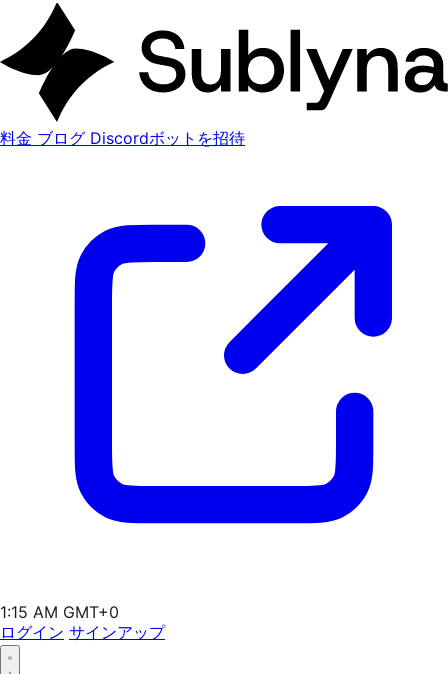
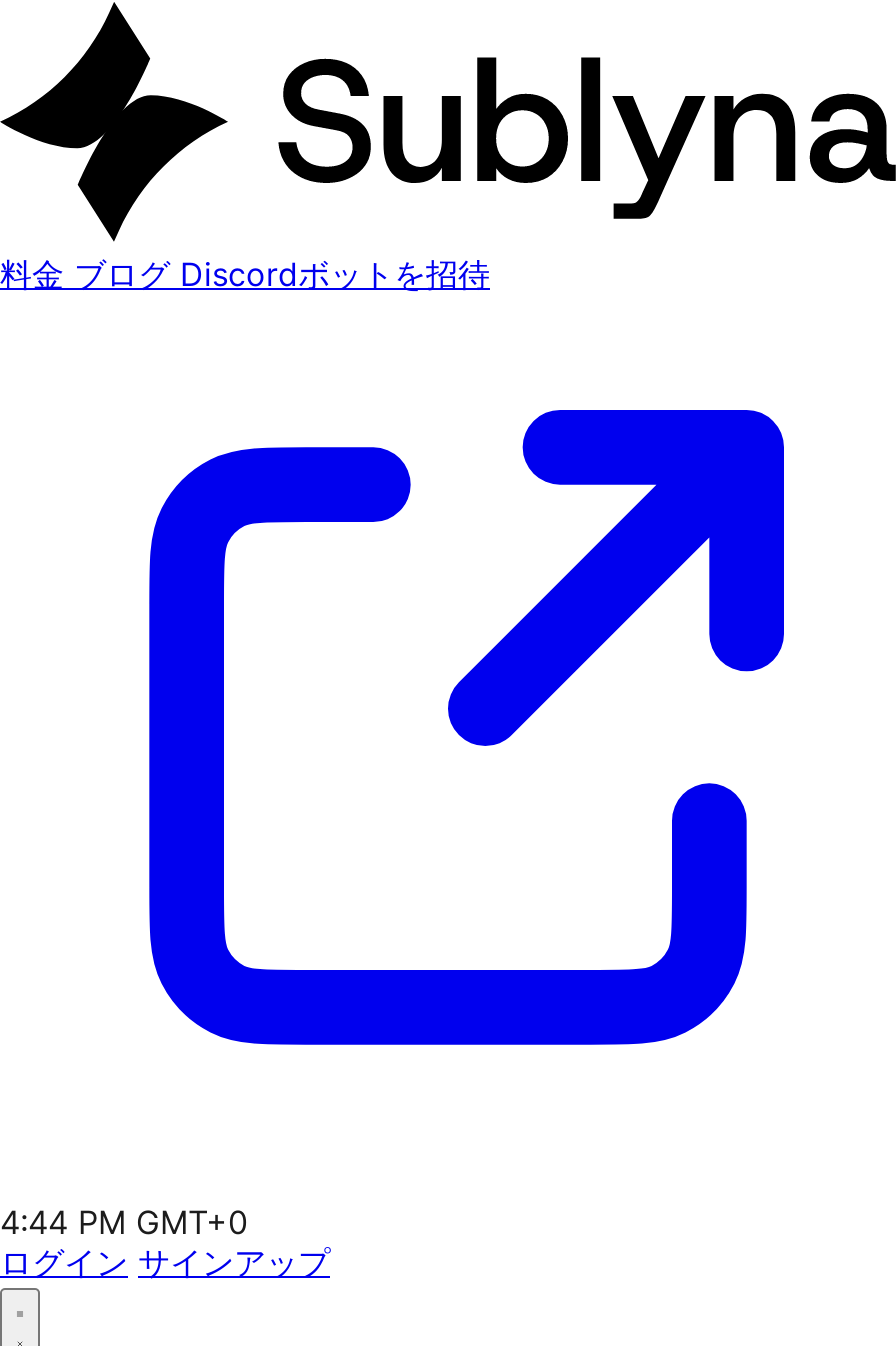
[0,602,119,622] 1:15 AM GMT+0 -> [0,1202,248,1242] 4:44 PM GMT+0

